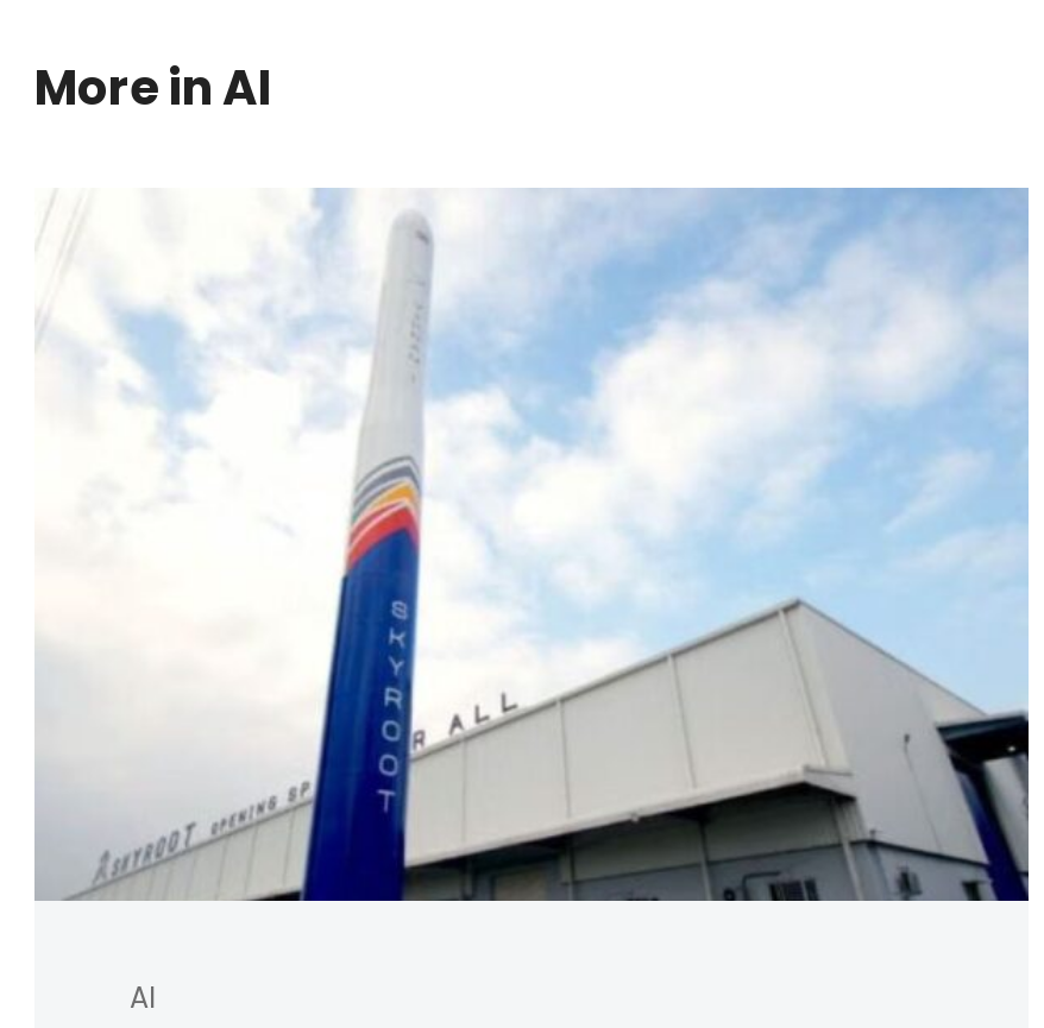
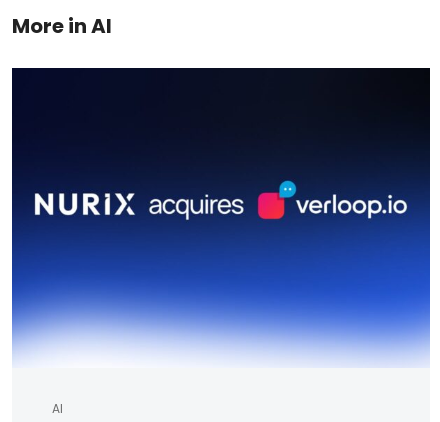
[34,188,1031,903] [image] -> [11,67,431,368] [image]

